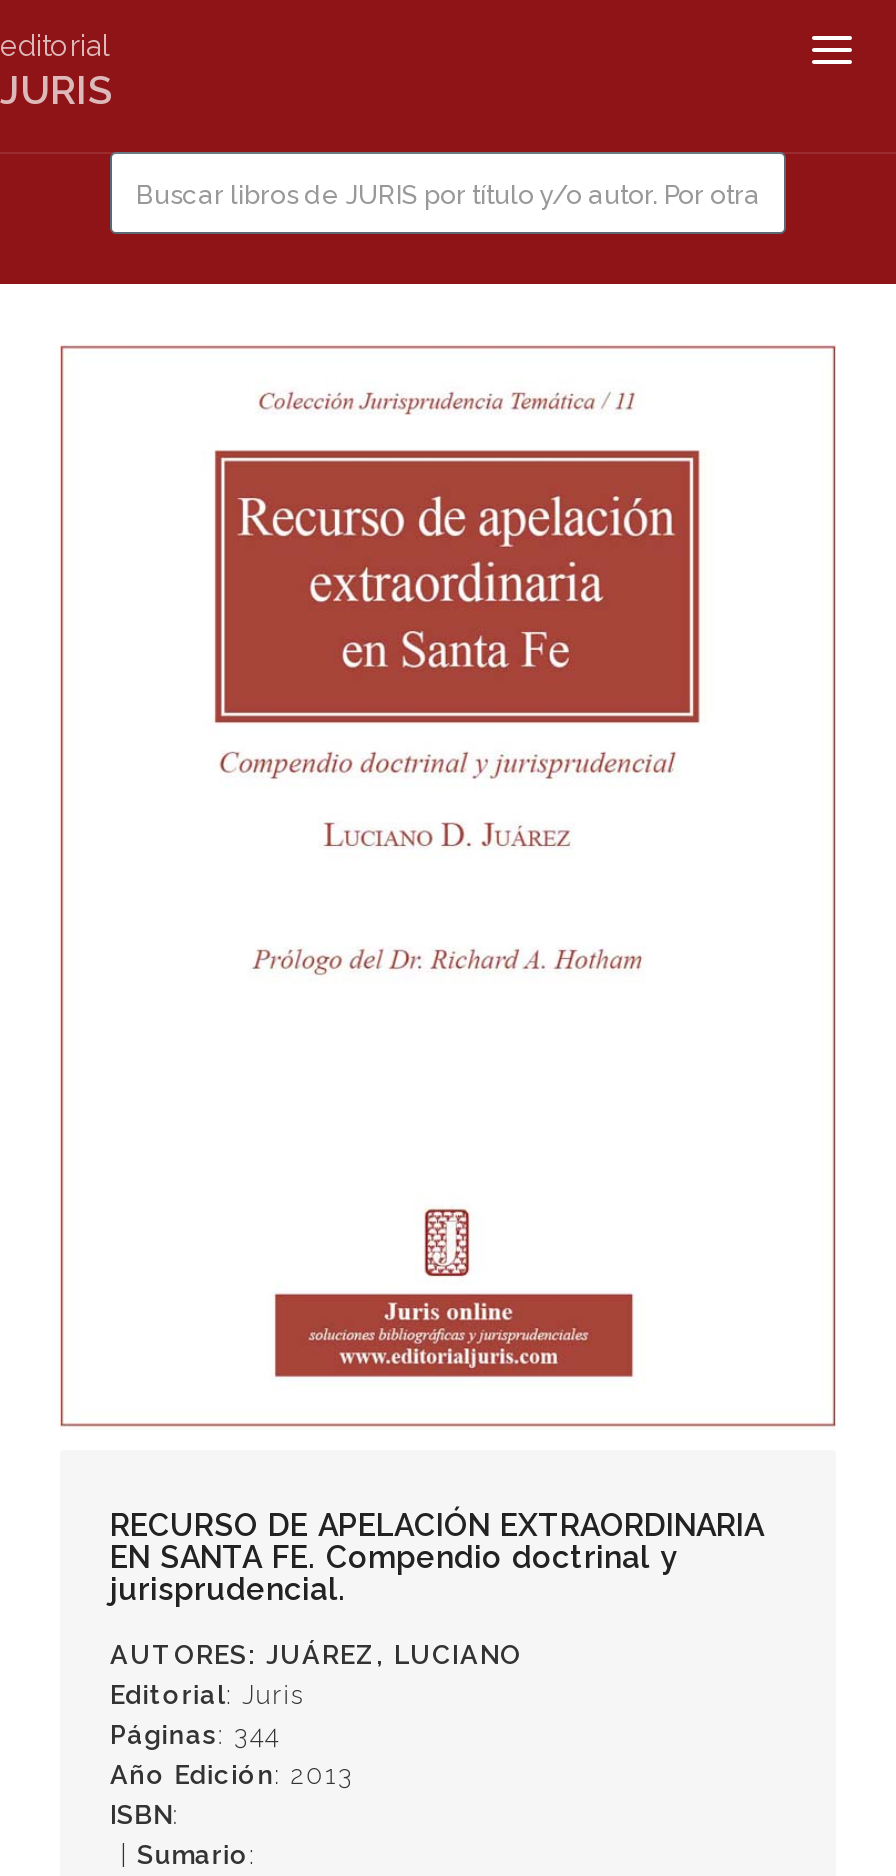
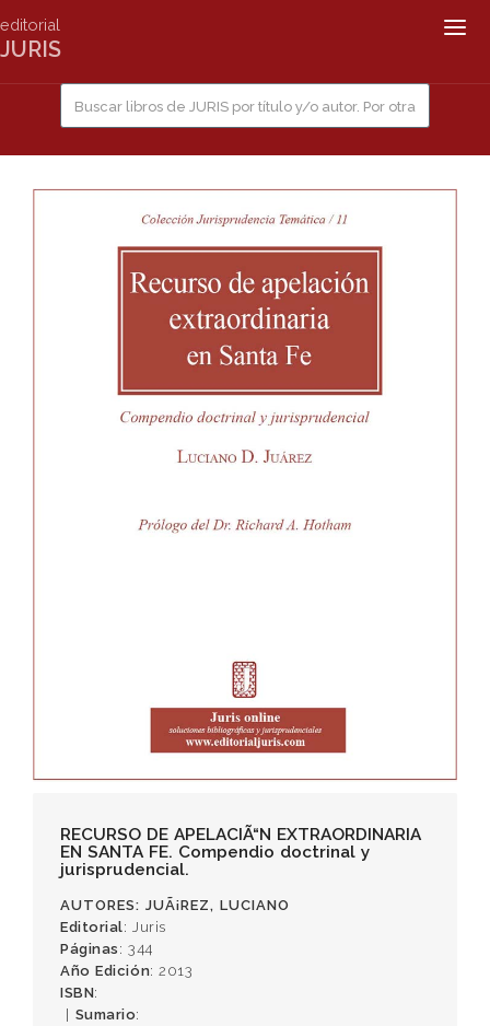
[110,1508,764,1544] RECURSO DE APELACIÓN EXTRAORDINARIA -> [60,825,421,845] RECURSO DE APELACIÃ“N EXTRAORDINARIA
[110,1640,522,1670] AUTORES: JUÁREZ, LUCIANO -> [60,897,290,914] AUTORES: JUÃ¡REZ, LUCIANO

